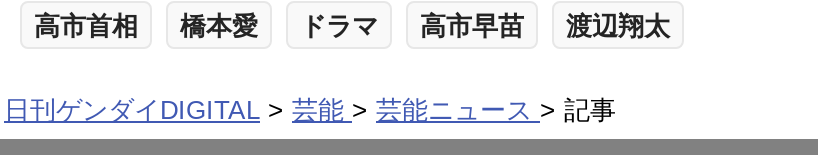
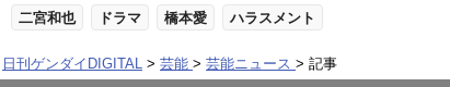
[34,11,258,41] 高市首相 | 橋本愛 -> [19,10,76,26] 二宮和也
[420,11,670,41] 高市早苗 | 渡辺翔太 -> [164,10,315,26] 橋本愛 | ハラスメント

